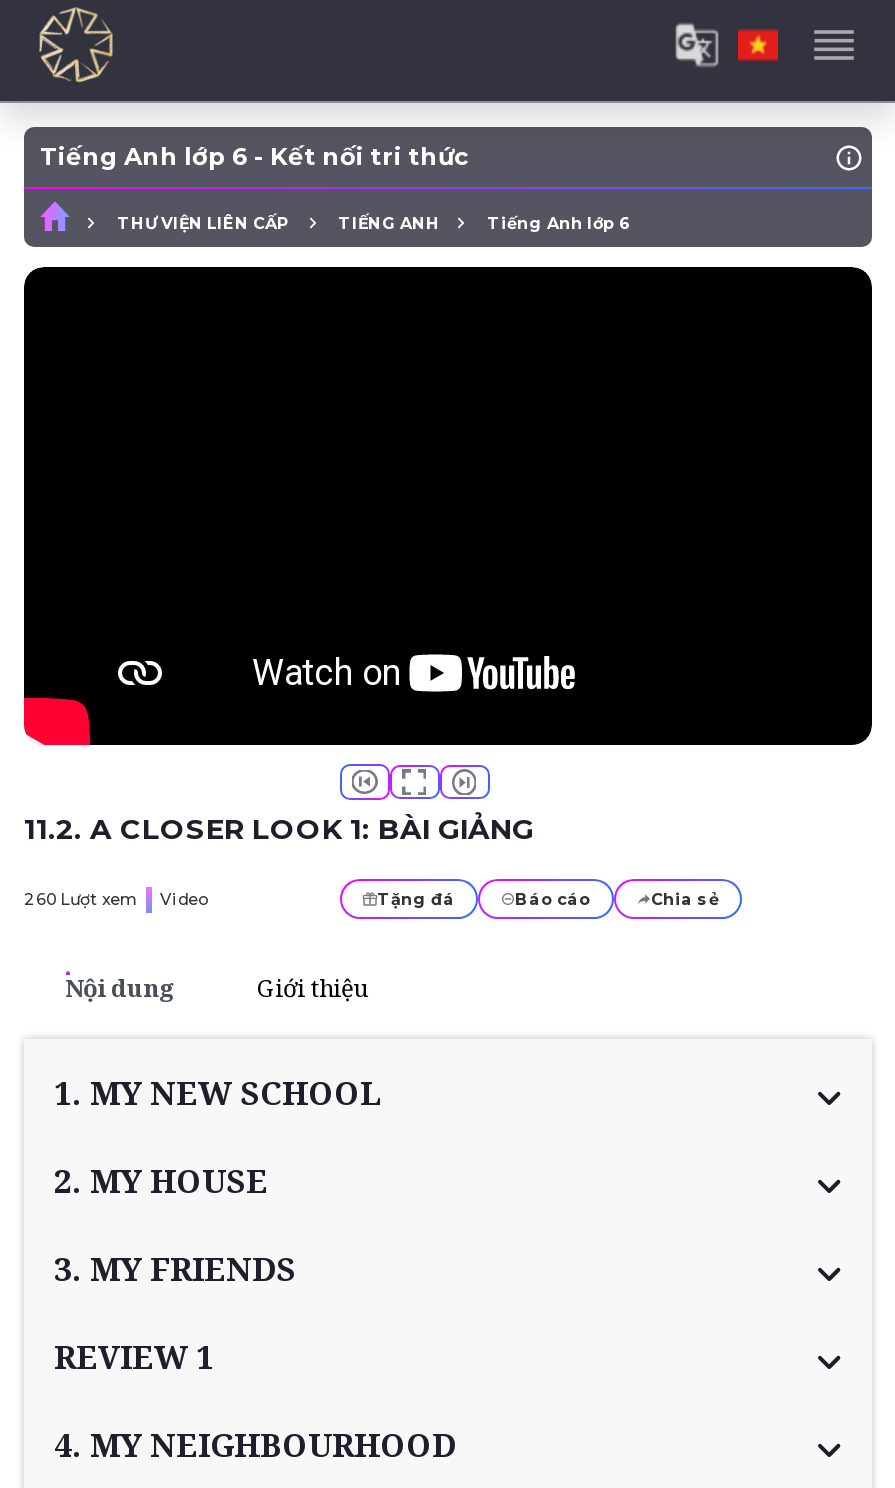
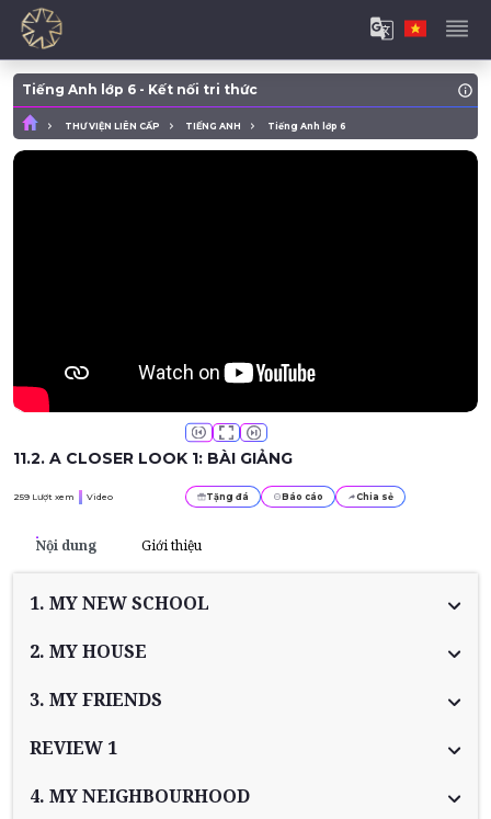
[24,889,208,909] 260 Lượt xem Video -> [13,491,113,502] 259 Lượt xem Video

